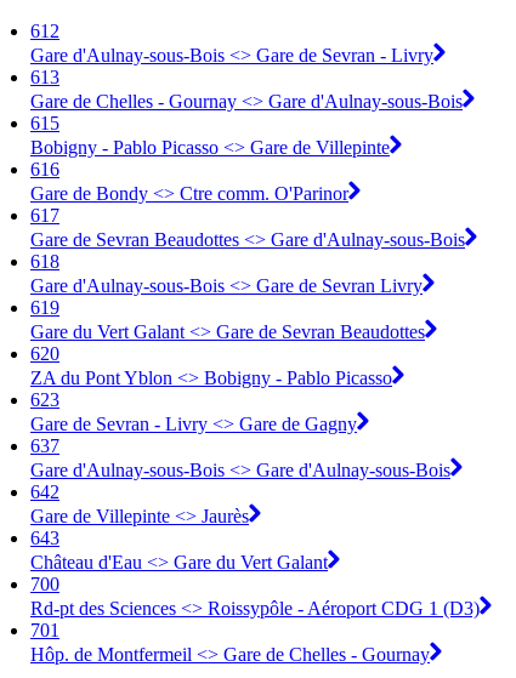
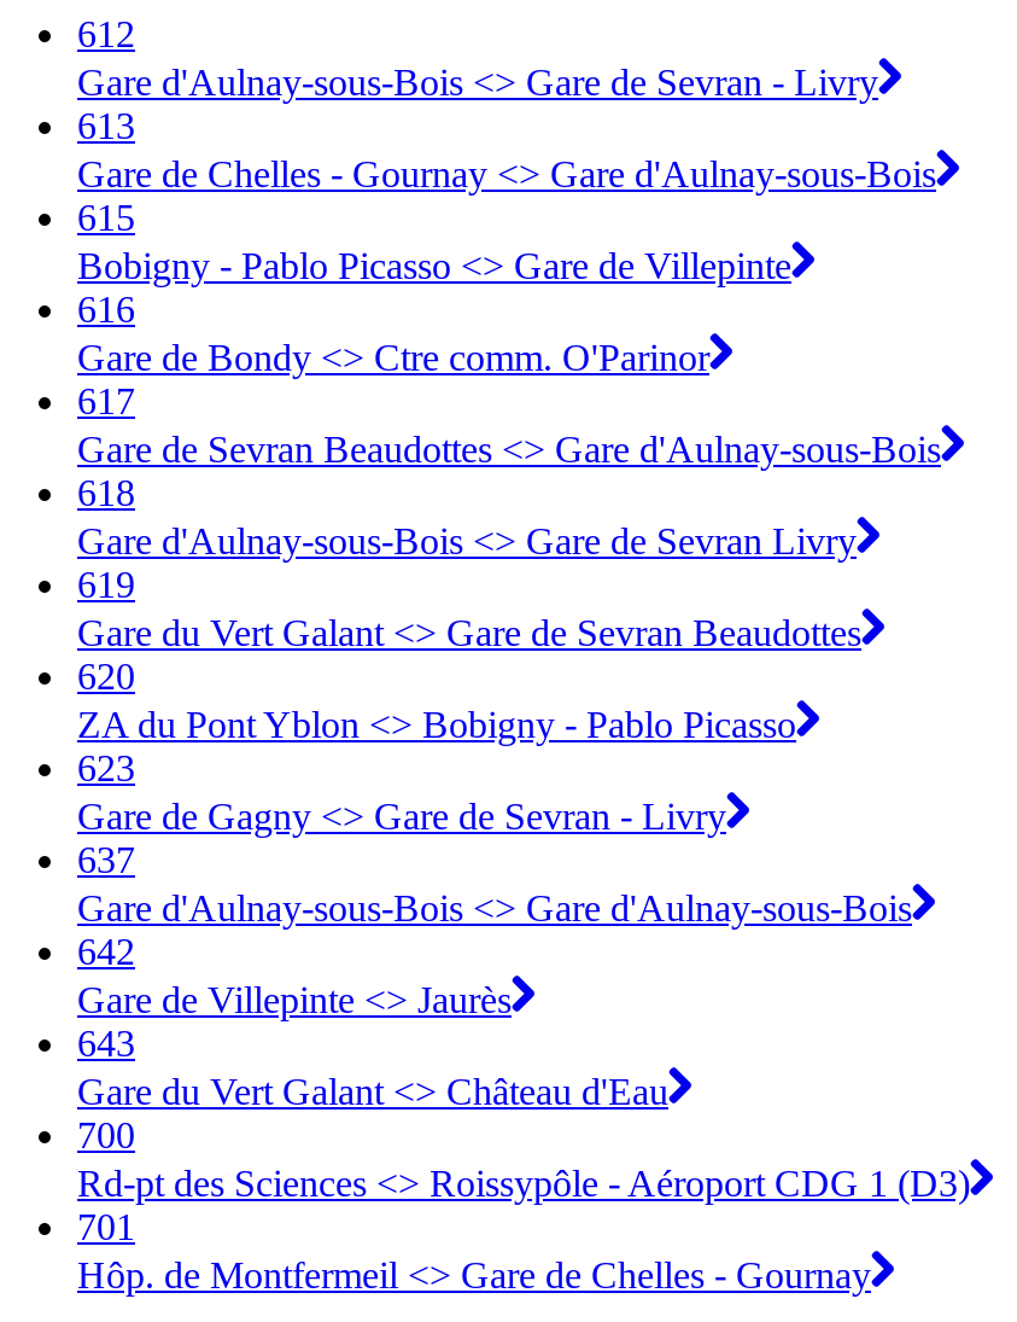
[30,413,357,434] Gare de Sevran - Livry <> Gare de Gagny -> [77,795,726,836] Gare de Gagny <> Gare de Sevran - Livry
[30,552,328,572] Château d'Eau <> Gare du Vert Galant -> [77,1071,668,1112] Gare du Vert Galant <> Château d'Eau

